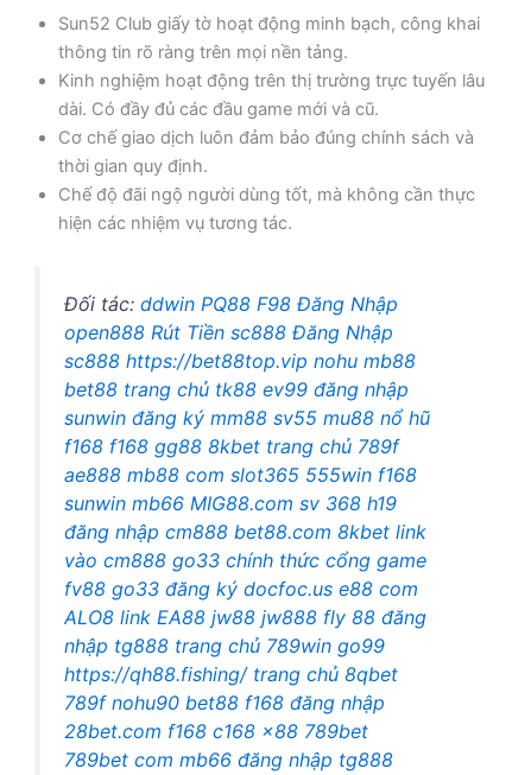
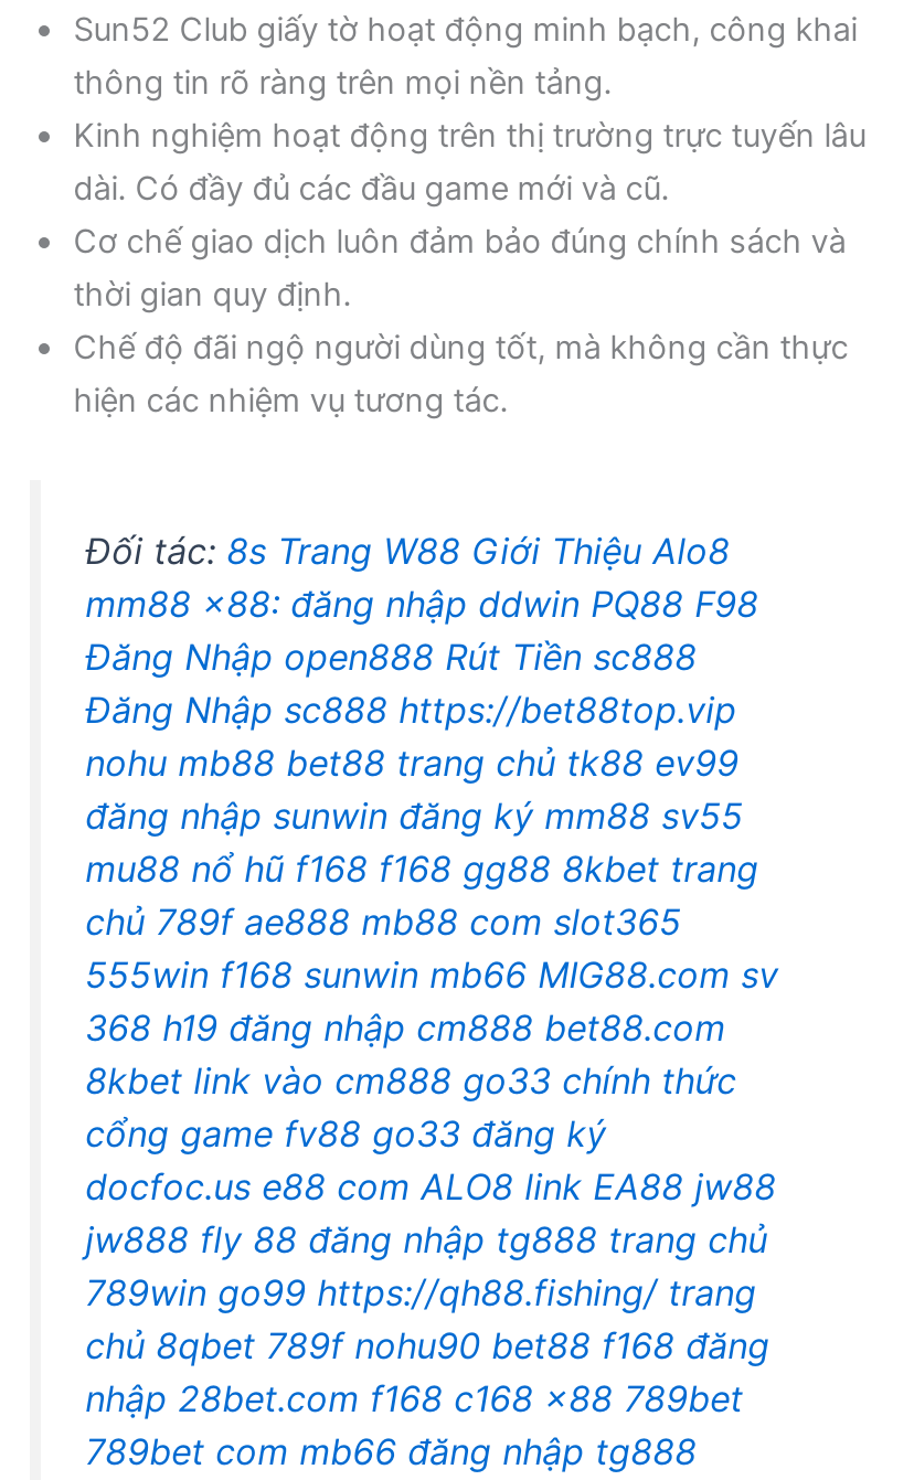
[64,292,430,743] Đối tác: ddwin PQ88 F98 Đăng Nhập | open888 Rút Tiền sc888 Đăng Nhập | sc888 https://bet88top.vip nohu mb88 | bet88 trang chủ tk88 ev99 đăng nhập | sunwin đăng ký mm88 sv55 mu88 nổ hũ | f168 f168 gg88 8kbet trang chủ 789f | ae888 mb88 com slot365 555win f168 | sunwin mb66 MIG88.com sv 368 h19 | đăng nhập cm888 bet88.com 8kbet link | vào cm888 go33 chính thức cổng game | fv88 go33 đăng ký docfoc.us e88 com | ALO8 link EA88 jw88 jw888 fly 88 đăng | nhập tg888 trang chủ 789win go99 | https://qh88.fishing/ trang chủ 8qbet | 789f nohu90 bet88 f168 đăng nhập | 28bet.com f168 c168 x88 789bet -> [85,528,778,1420] Đối tác: 8s Trang W88 Giới Thiệu Alo8 | mm88 x88: đăng nhập ddwin PQ88 F98 | Đăng Nhập open888 Rút Tiền sc888 | Đăng Nhập sc888 https://bet88top.vip | nohu mb88 bet88 trang chủ tk88 ev99 | đăng nhập sunwin đăng ký mm88 sv55 | mu88 nổ hũ f168 f168 gg88 8kbet trang | chủ 789f ae888 mb88 com slot365 | 555win f168 sunwin mb66 MIG88.com sv | 368 h19 đăng nhập cm888 bet88.com | 8kbet link vào cm888 go33 chính thức | cổng game fv88 go33 đăng ký | docfoc.us e88 com ALO8 link EA88 jw88 | jw888 fly 88 đăng nhập tg888 trang chủ | 789win go99 https://qh88.fishing/ trang | chủ 8qbet 789f nohu90 bet88 f168 đăng | nhập 28bet.com f168 c168 x88 789bet

